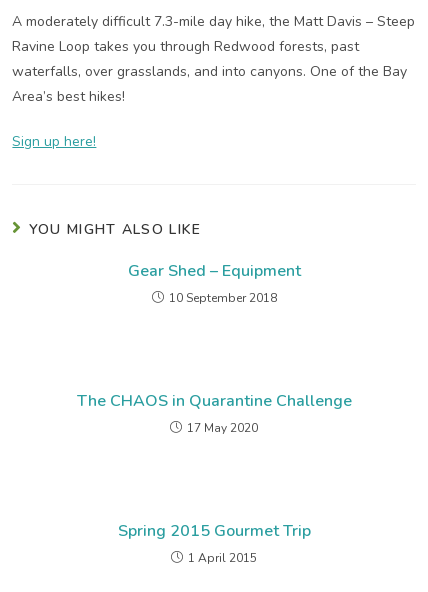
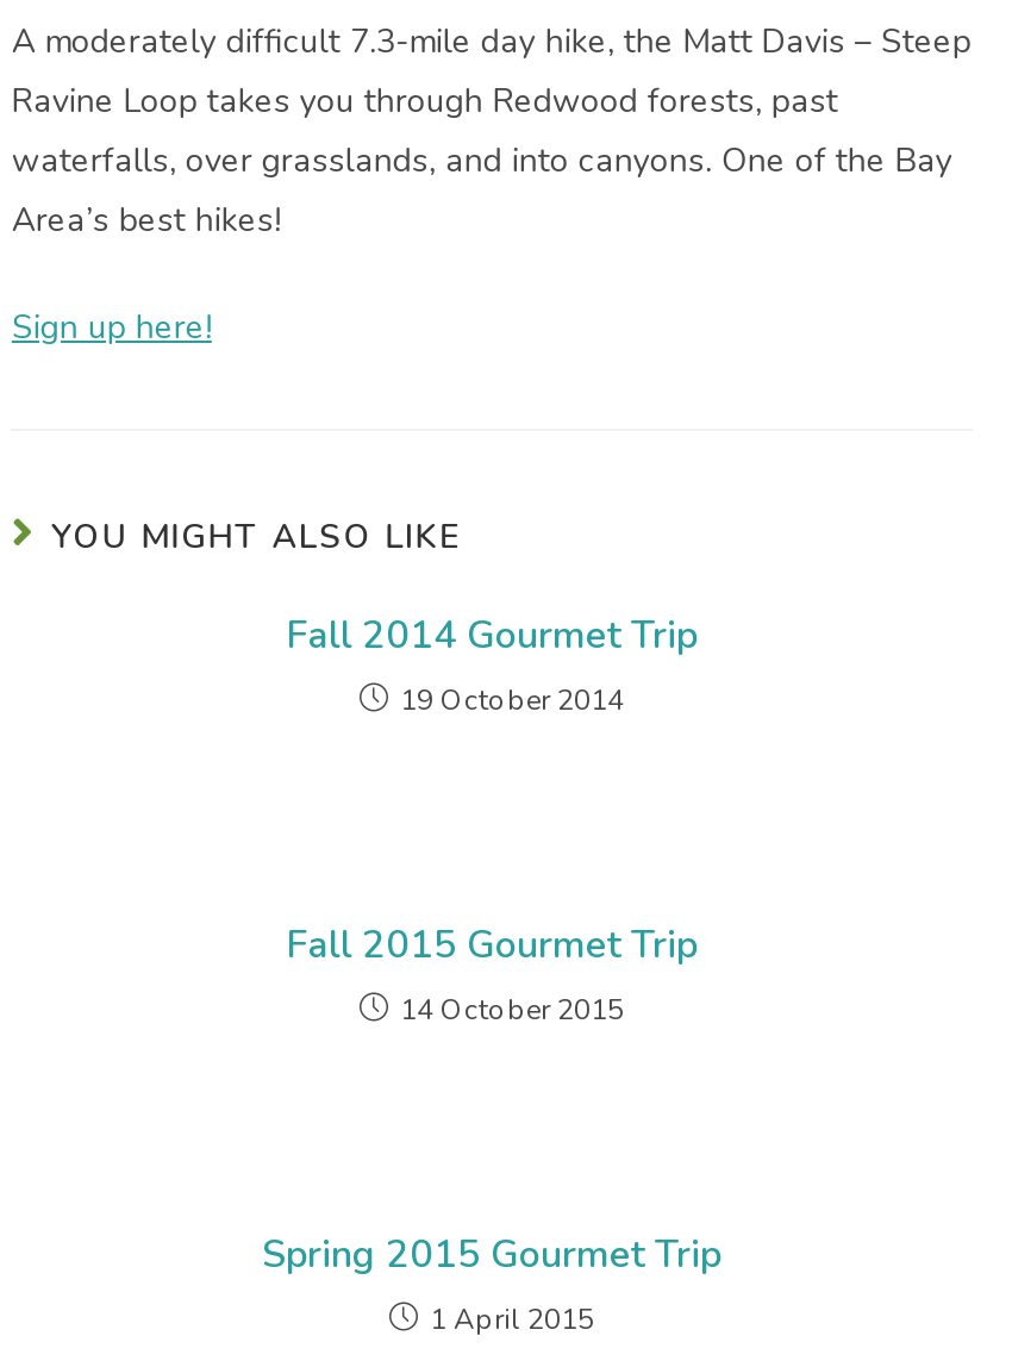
[127,260,300,306] Gear Shed – Equipment | 10 September 2018 -> [286,610,698,719] Fall 2014 Gourmet Trip | 19 October 2014
[76,390,351,436] The CHAOS in Quarantine Challenge | 17 May 2020 -> [286,919,698,1029] Fall 2015 Gourmet Trip | 14 October 2015

